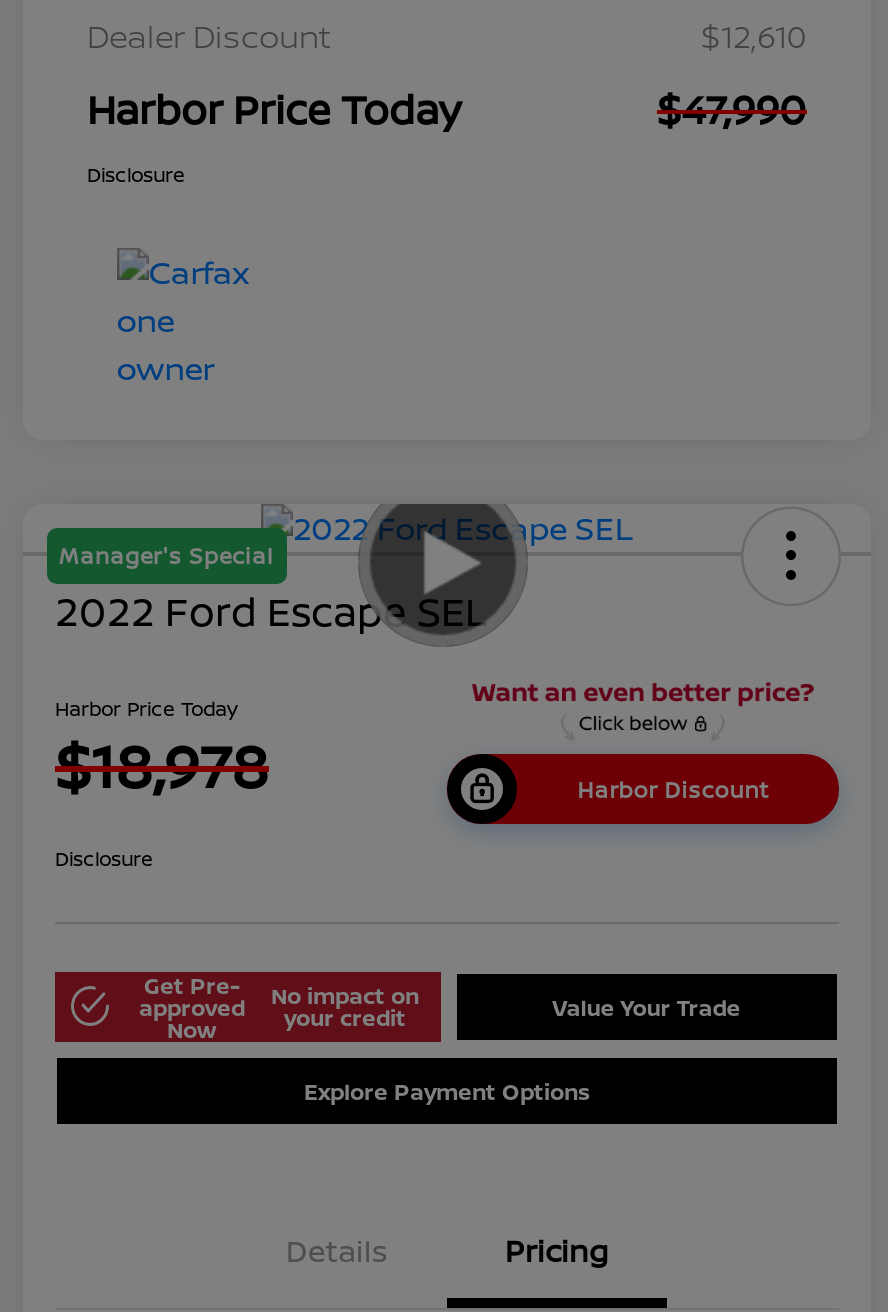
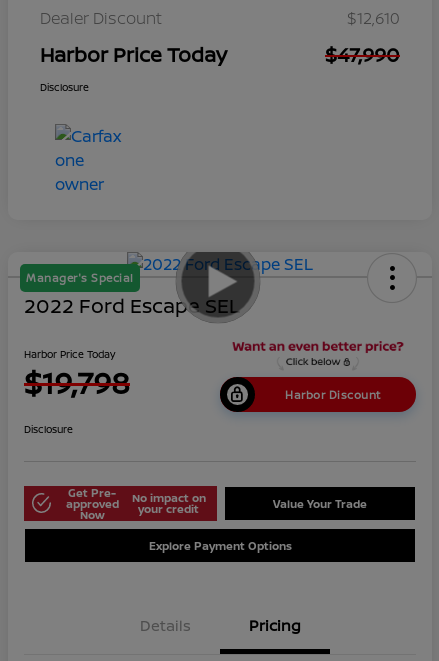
[55,724,269,806] $18,978 -> [24,362,130,403] $19,798

